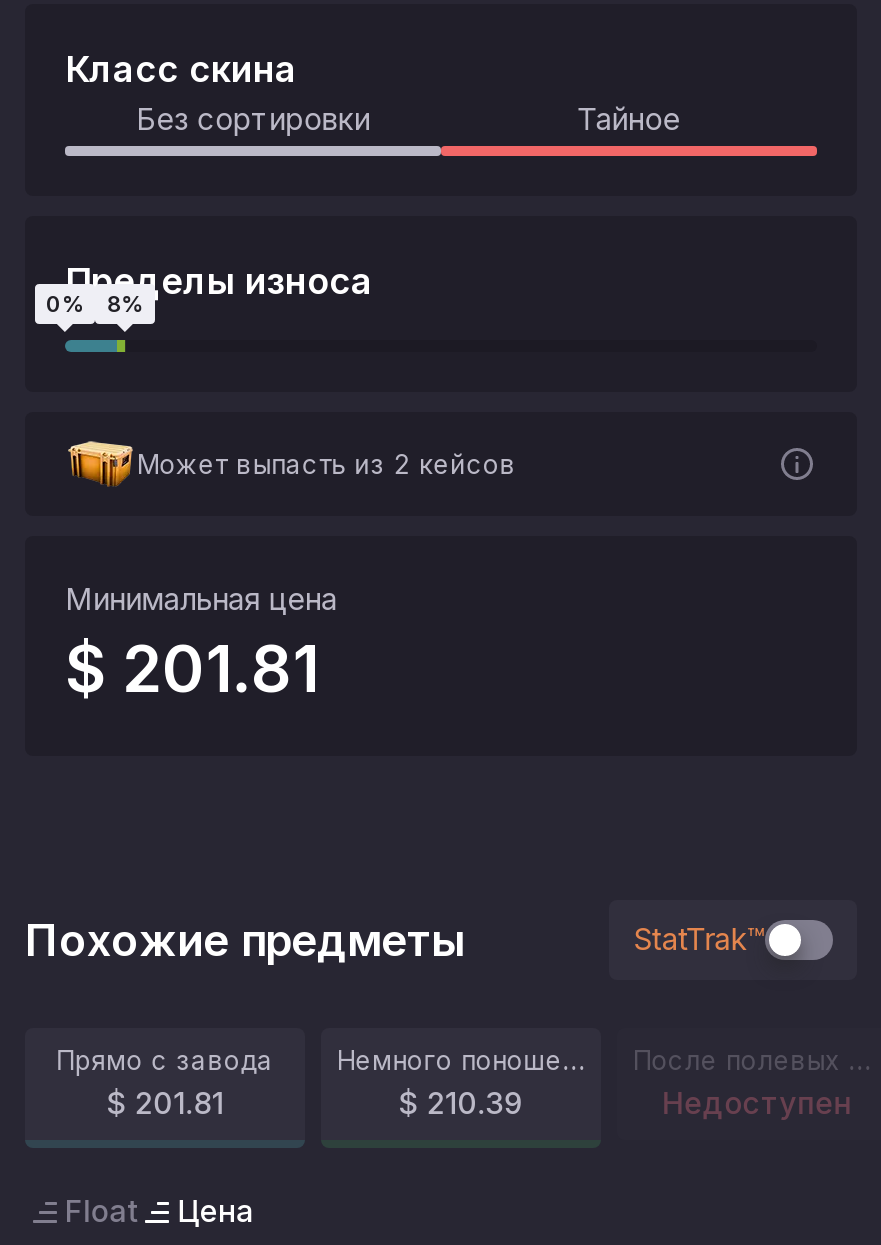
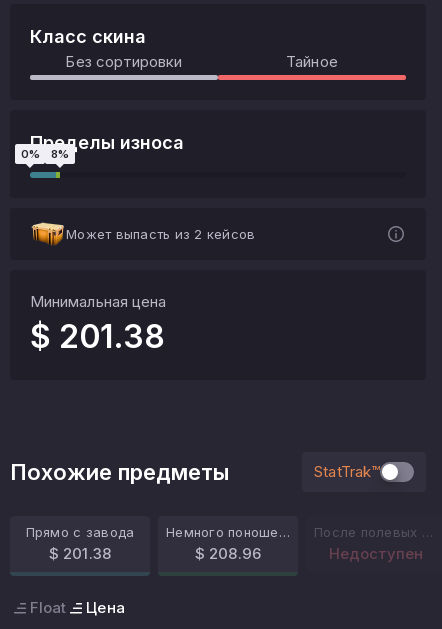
[65,630,318,708] $ 201.81 -> [30,317,165,356] $ 201.38
[106,1084,224,1122] $ 201.81 -> [49,544,111,563] $ 201.38
[398,1084,524,1122] $ 210.39 -> [195,544,261,563] $ 208.96

